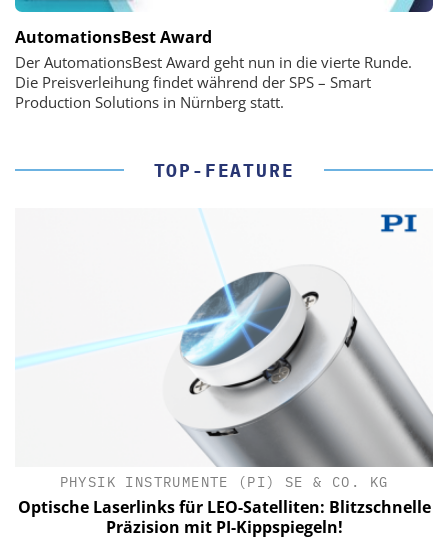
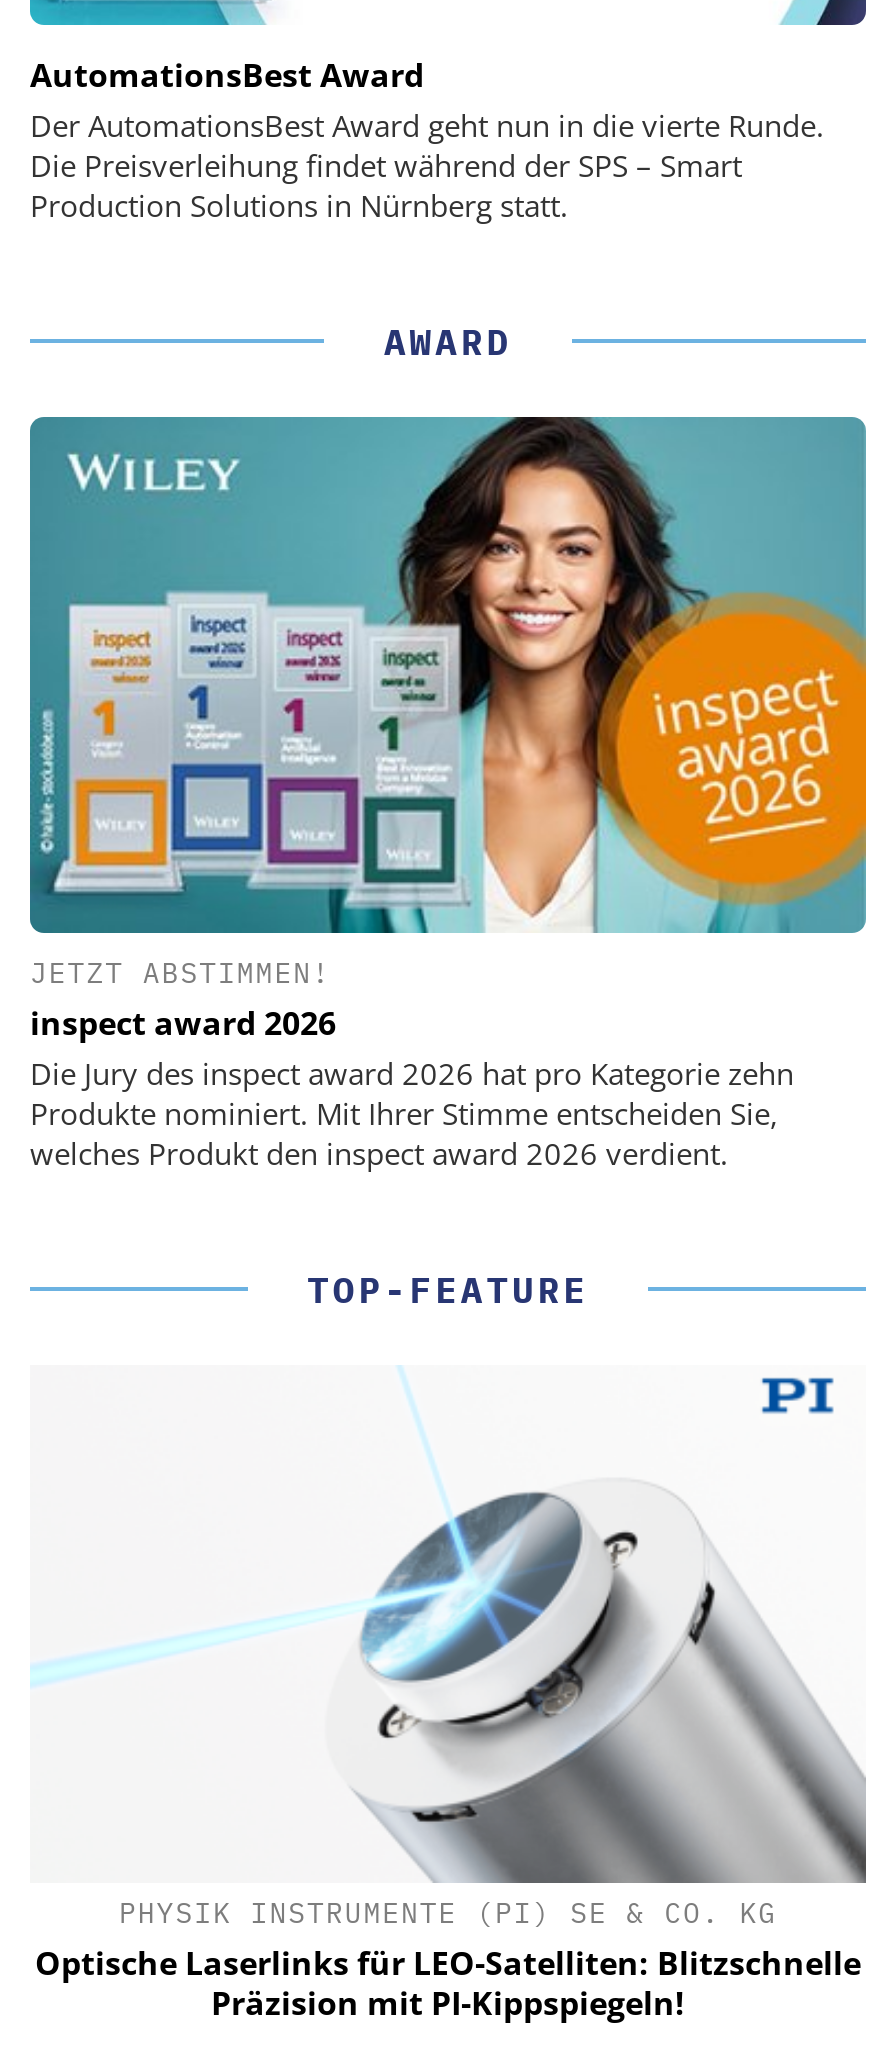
none -> [30,414,868,1173] [image] | JETZT ABSTIMMEN! | inspect award 2026 | Die Jury des inspect award 2026 hat pro Kategorie zehn | Produkte nominiert. Mit Ihrer Stimme entscheiden Sie, | welches Produkt den inspect award 2026 verdient.
none -> [384,318,512,364] AWARD

